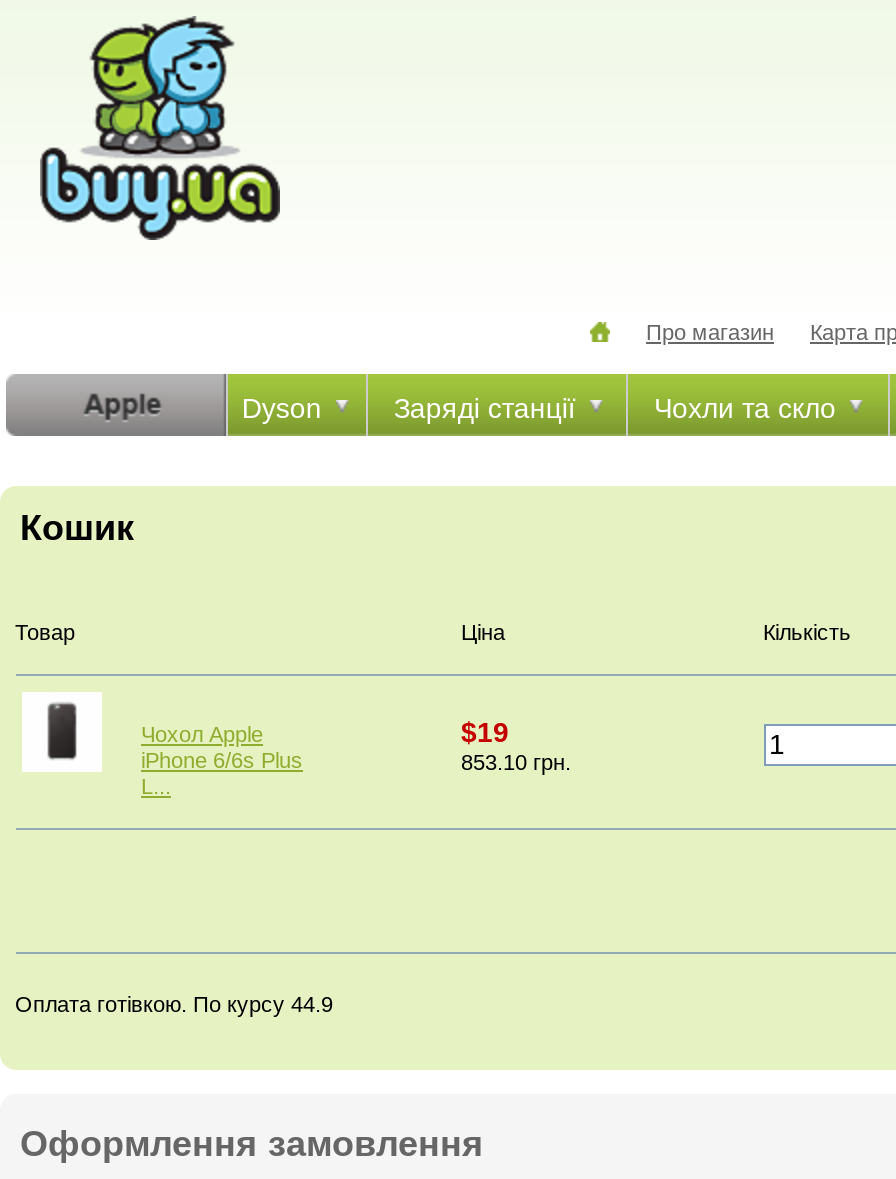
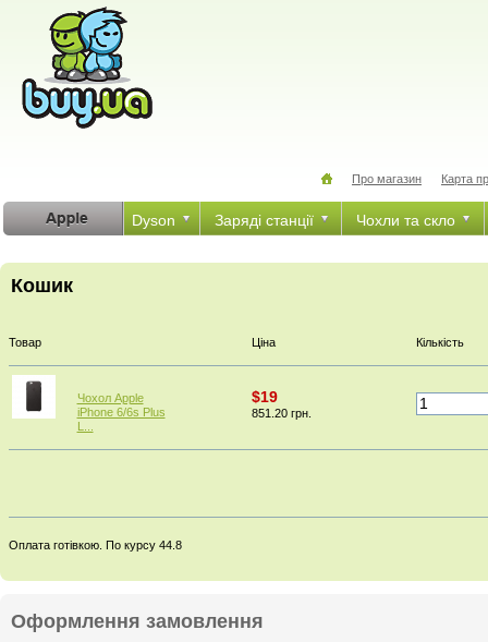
[461,750,571,774] 853.10 грн. -> [251,407,311,420] 851.20 грн.
[15,992,333,1016] Оплата готівкою. По курсу 44.9 -> [8,538,181,552] Оплата готівкою. По курсу 44.8

